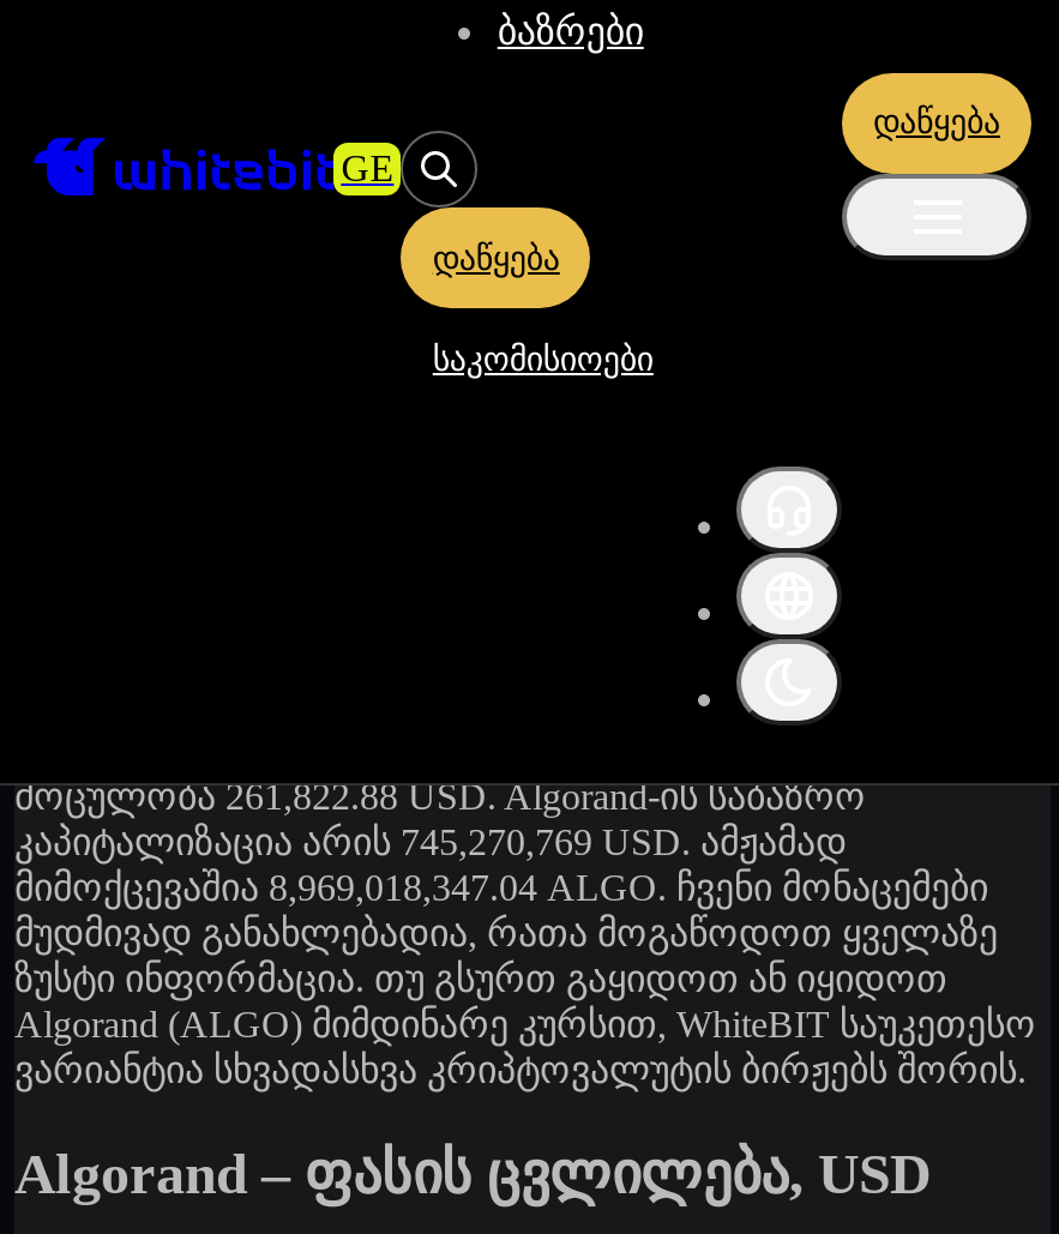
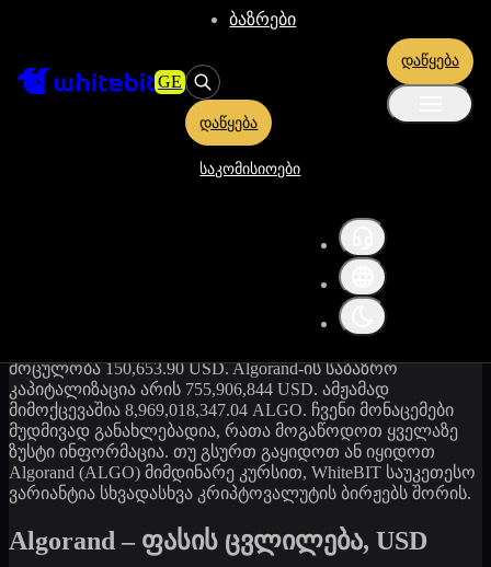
[14,776,866,816] მოცულობა 261,822.88 USD. Algorand-ის საბაზრო -> [9,359,398,378] მოცულობა 150,653.90 USD. Algorand-ის საბაზრო
[14,821,847,862] კაპიტალიზაცია არის 745,270,769 USD. ამჟამად -> [9,380,389,398] კაპიტალიზაცია არის 755,906,844 USD. ამჟამად

